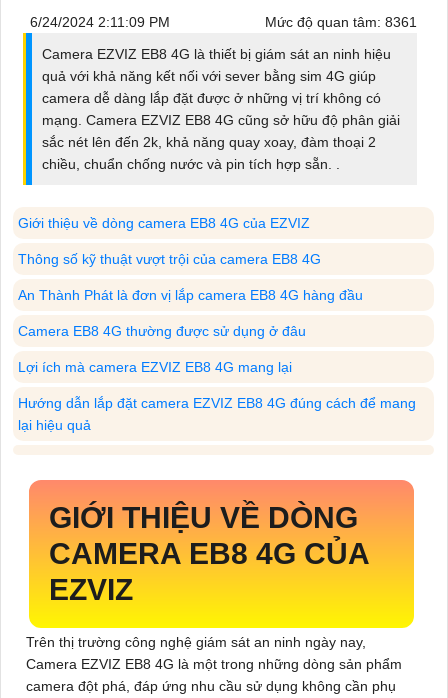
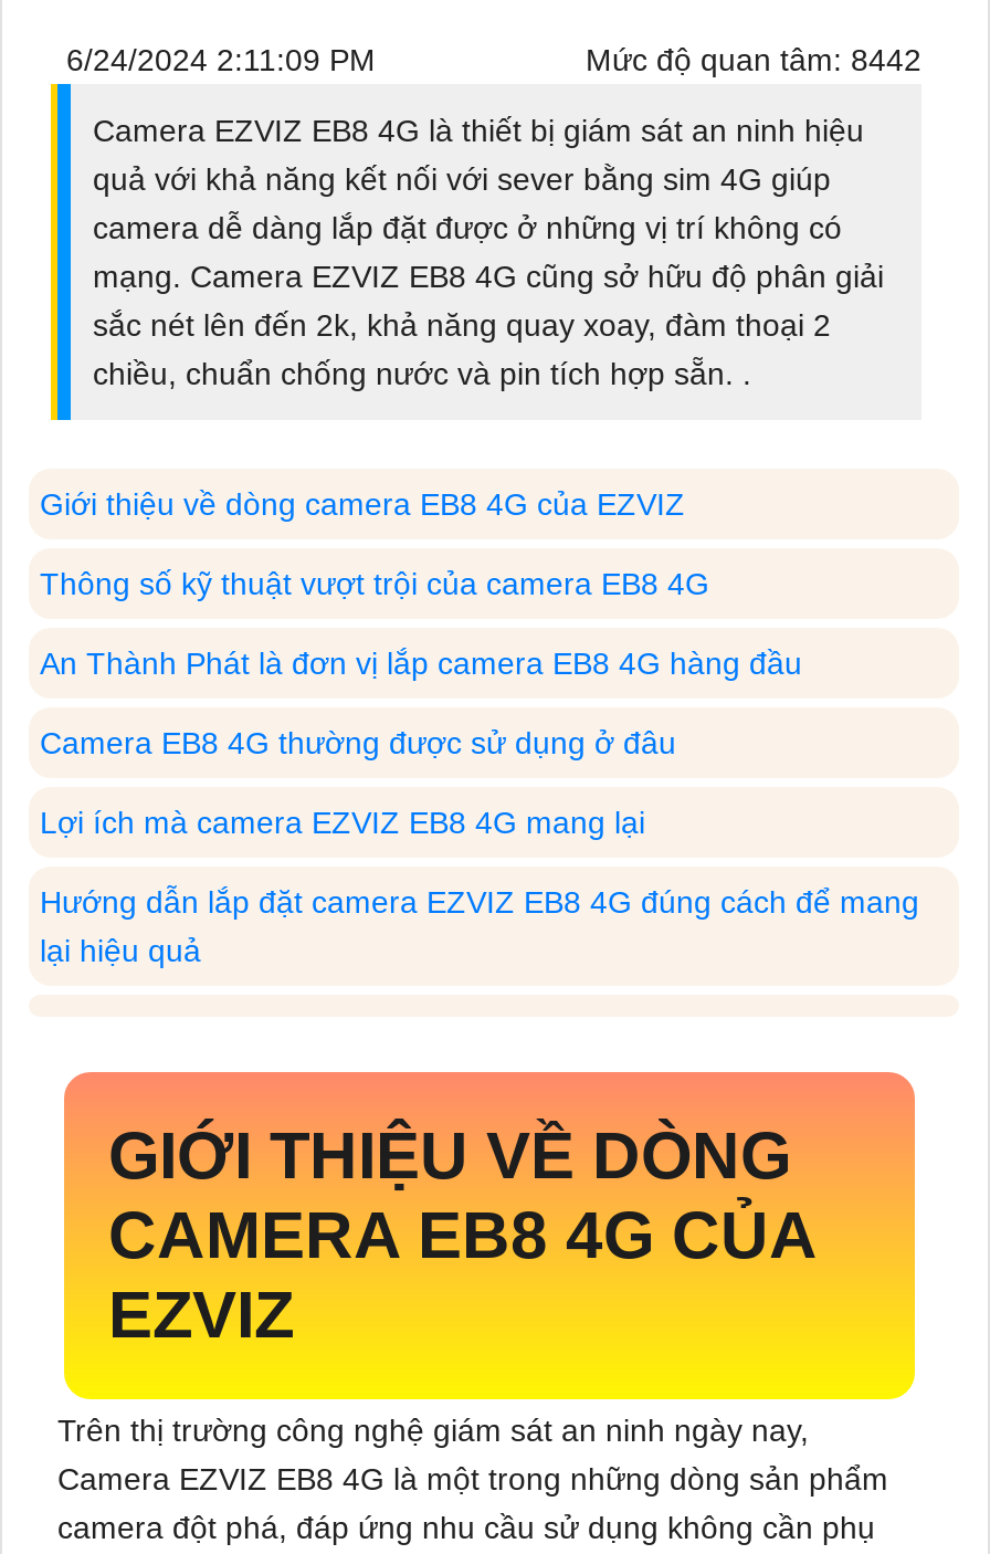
[265,14,417,30] Mức độ quan tâm: 8361 -> [586,41,921,77] Mức độ quan tâm: 8442

